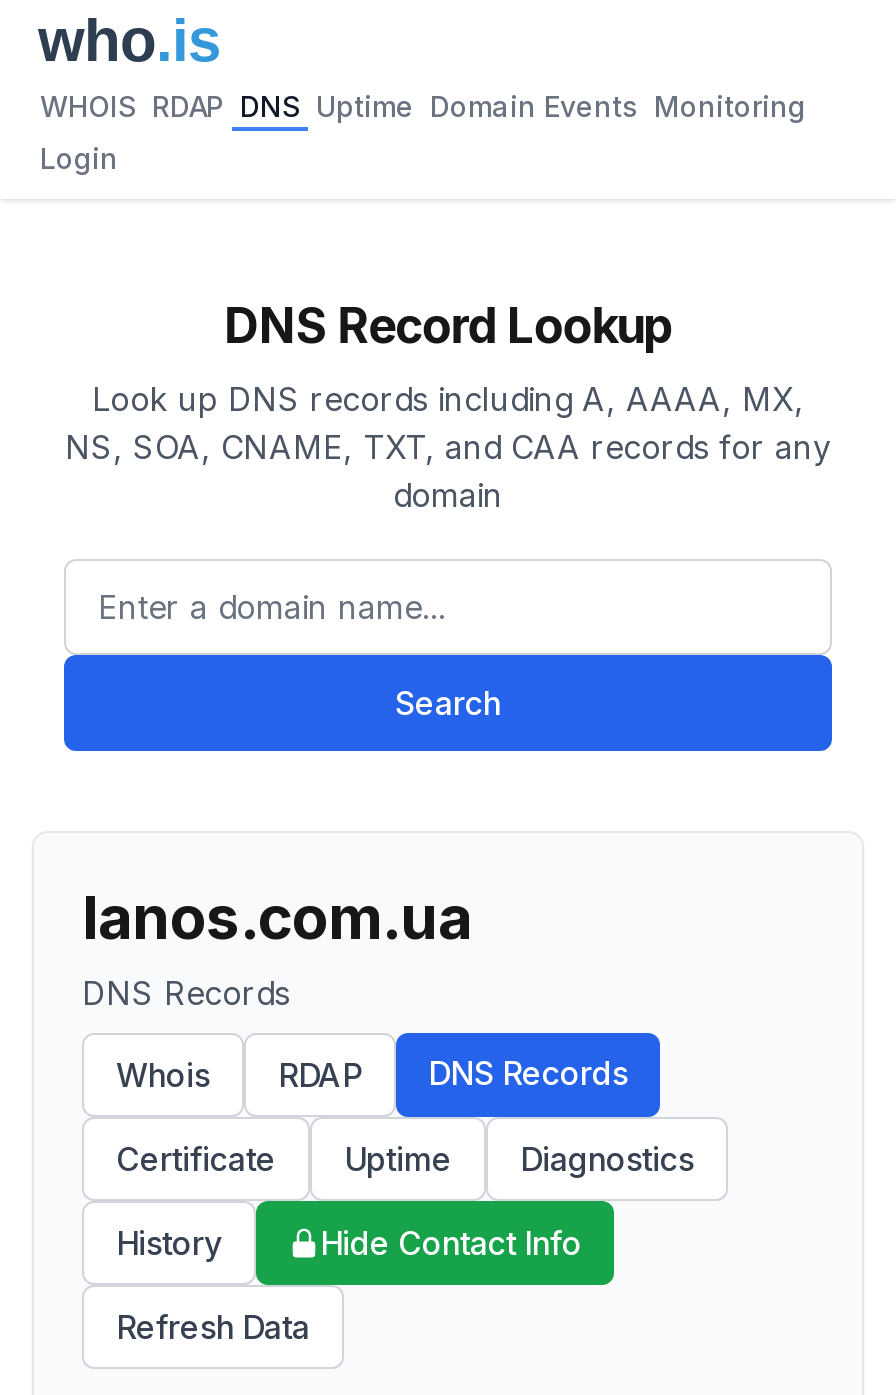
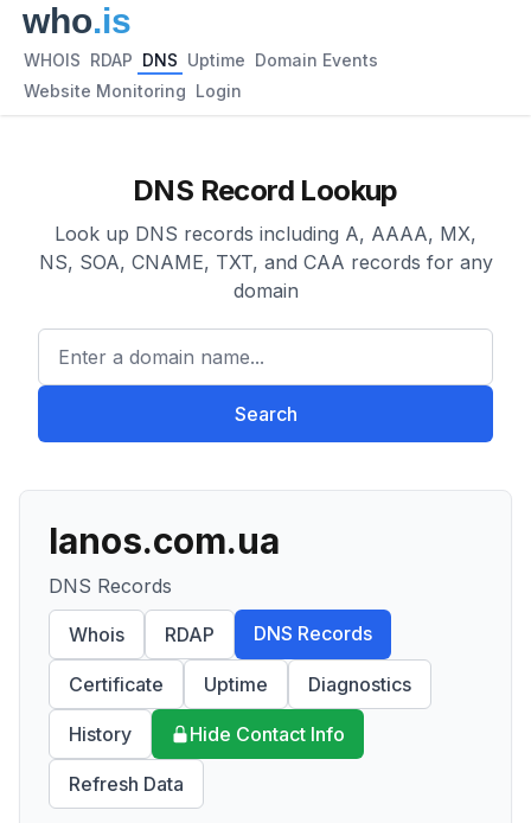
[40,89,806,123] WHOIS RDAP DNS Uptime Domain Events Monitoring -> [24,50,378,70] WHOIS RDAP DNS Uptime Domain Events
[40,141,118,175] Login -> [24,81,242,101] Website Monitoring Login

